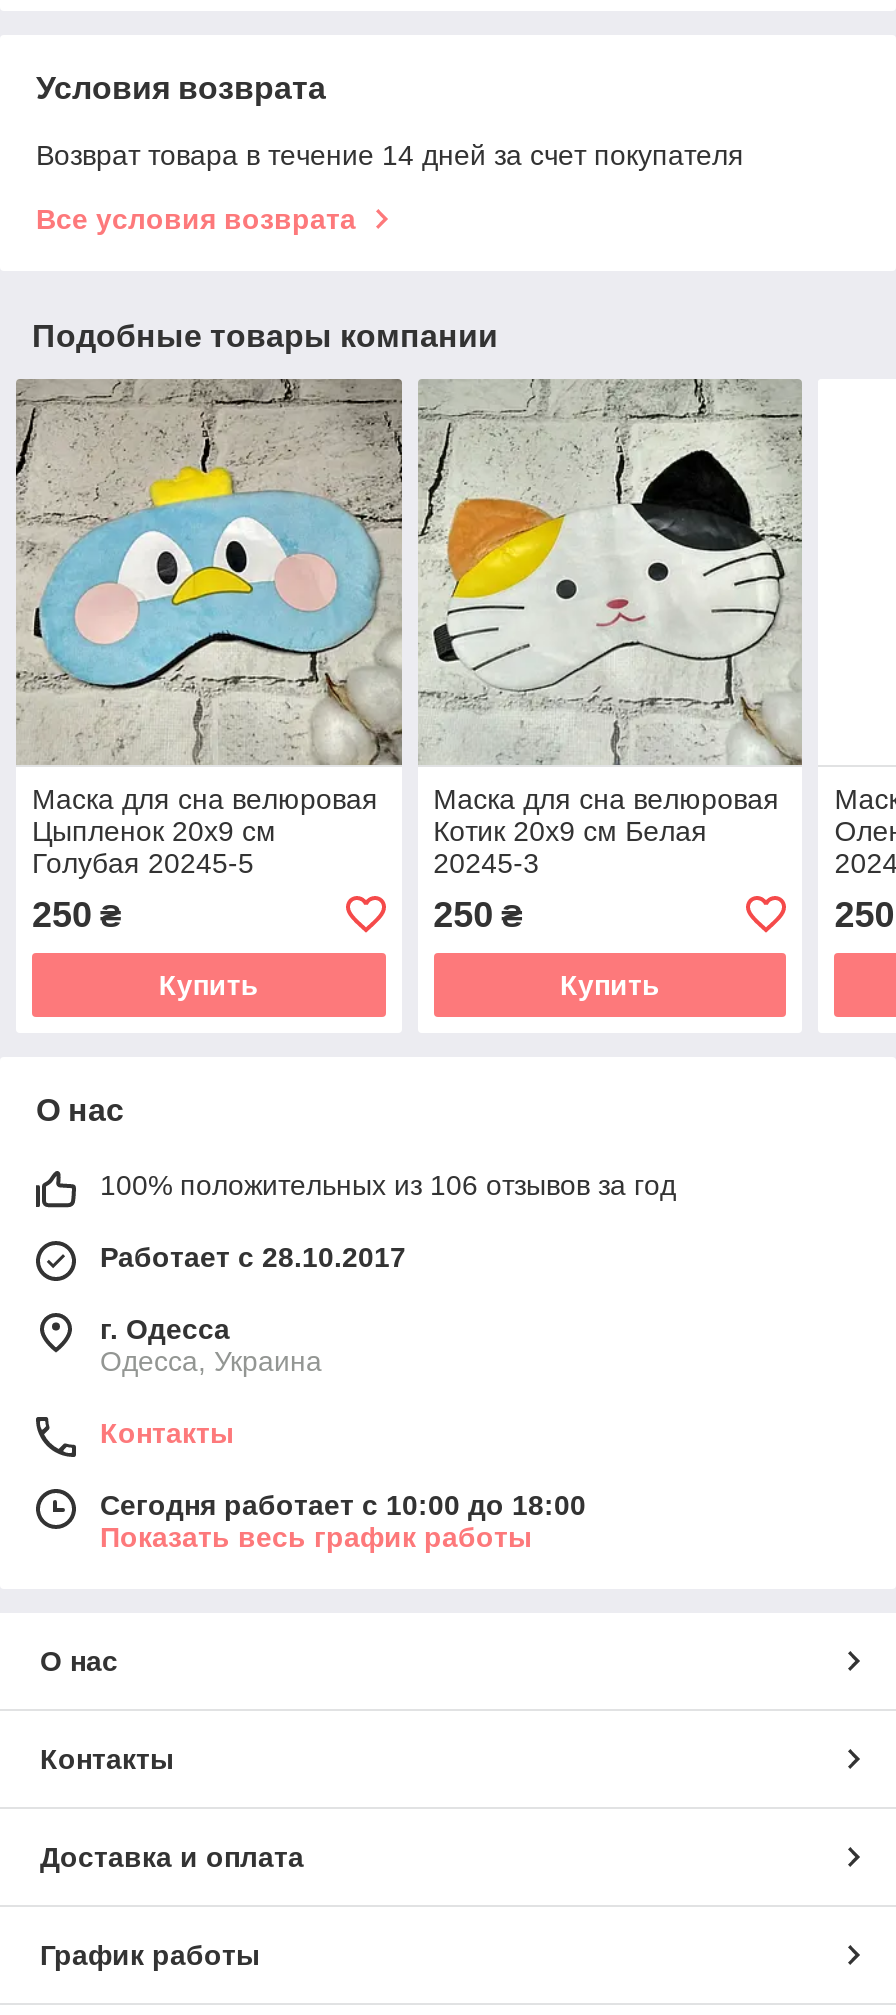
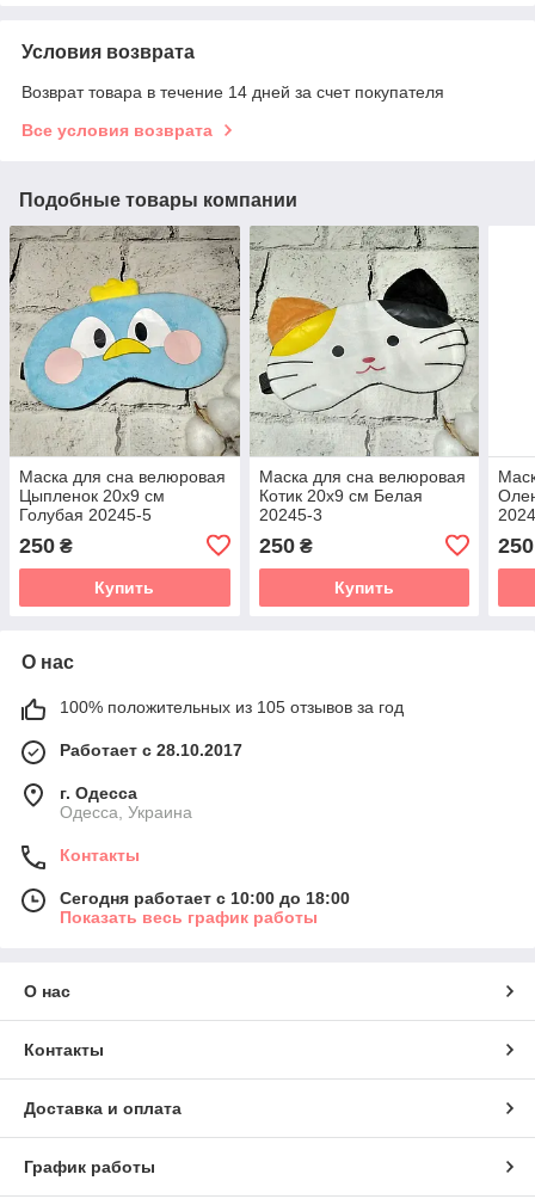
[100,1168,676,1200] 100% положительных из 106 отзывов за год -> [60,697,404,716] 100% положительных из 105 отзывов за год

